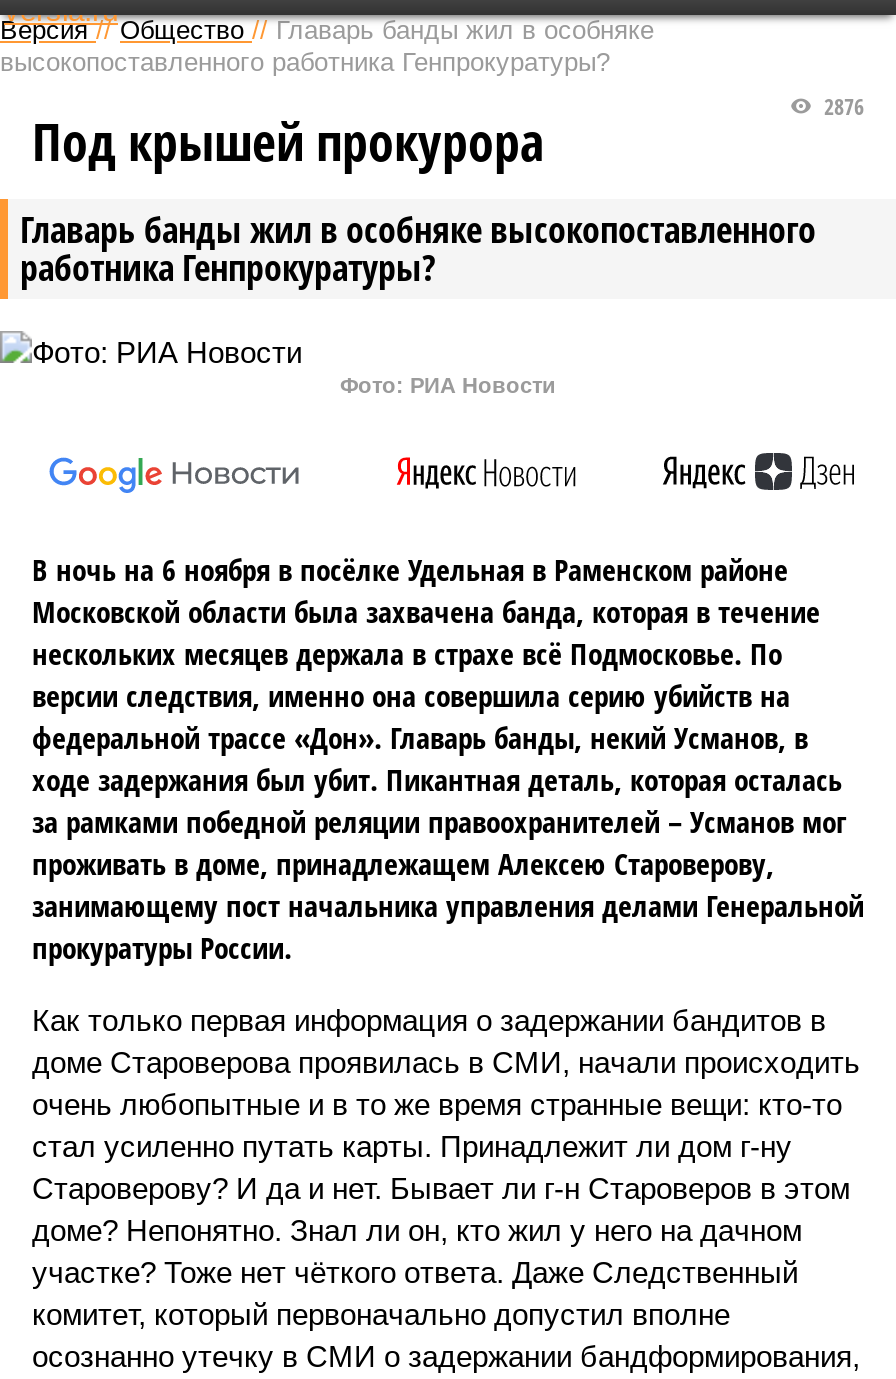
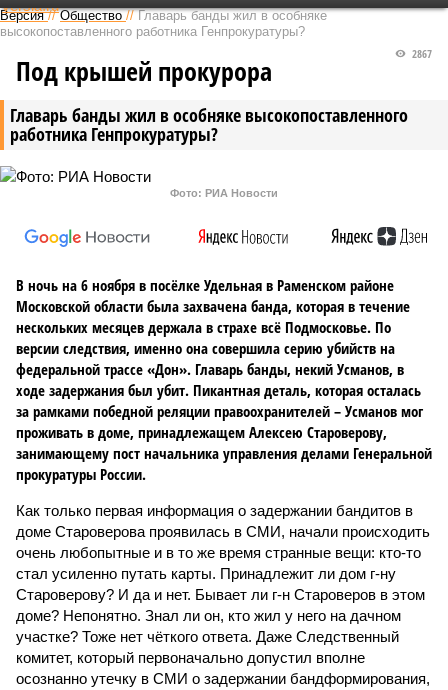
[818,91,864,121] 2876 -> [409,46,432,61] 2867

